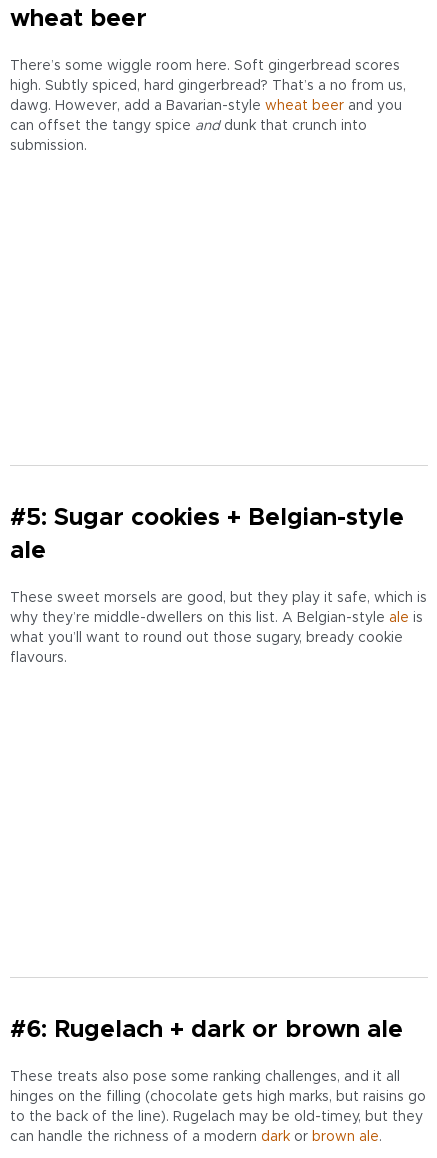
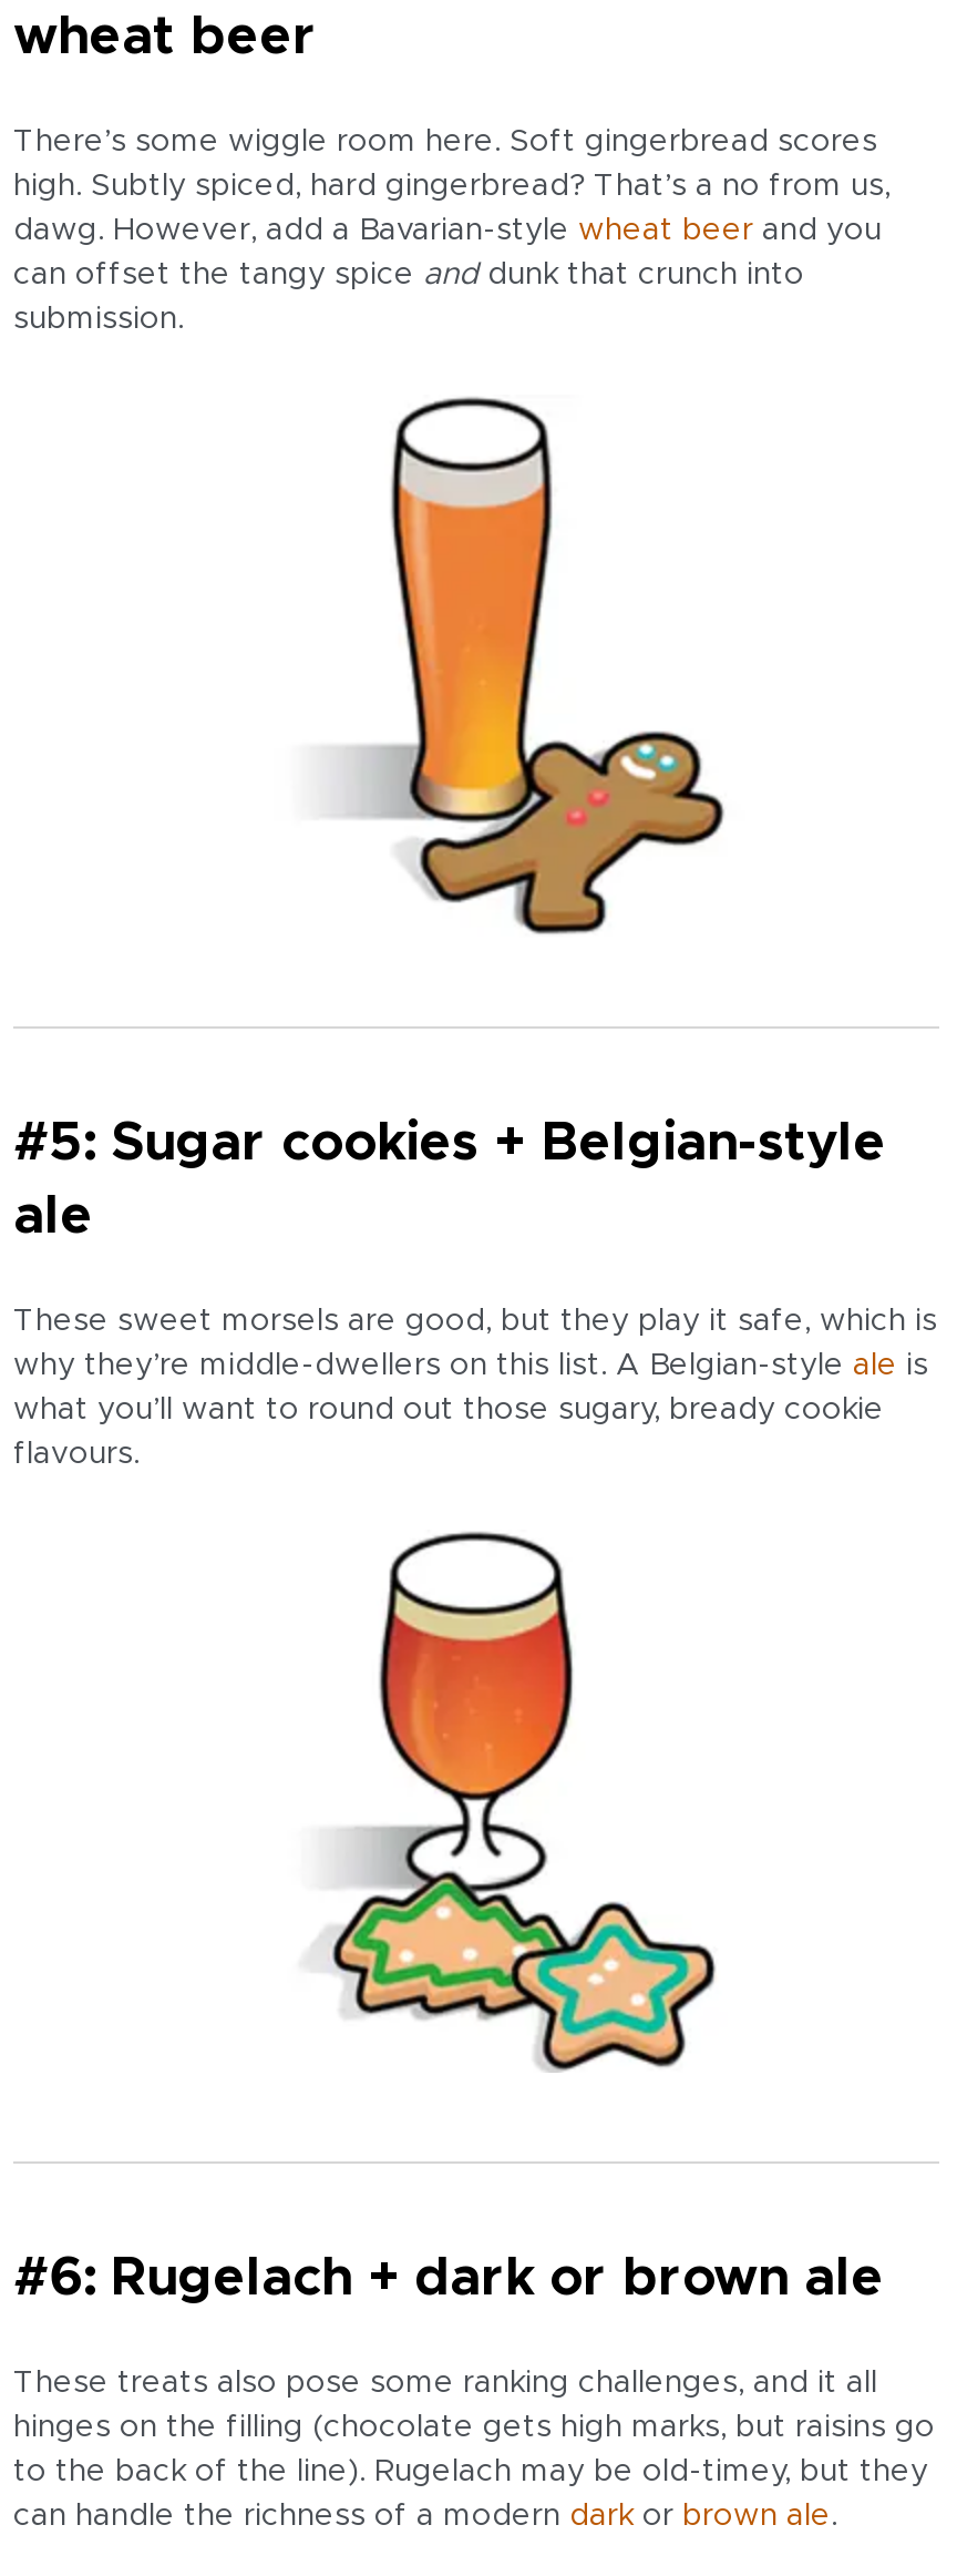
none -> [330,395,727,936] [image]
none -> [315,1530,718,2073] [image]

